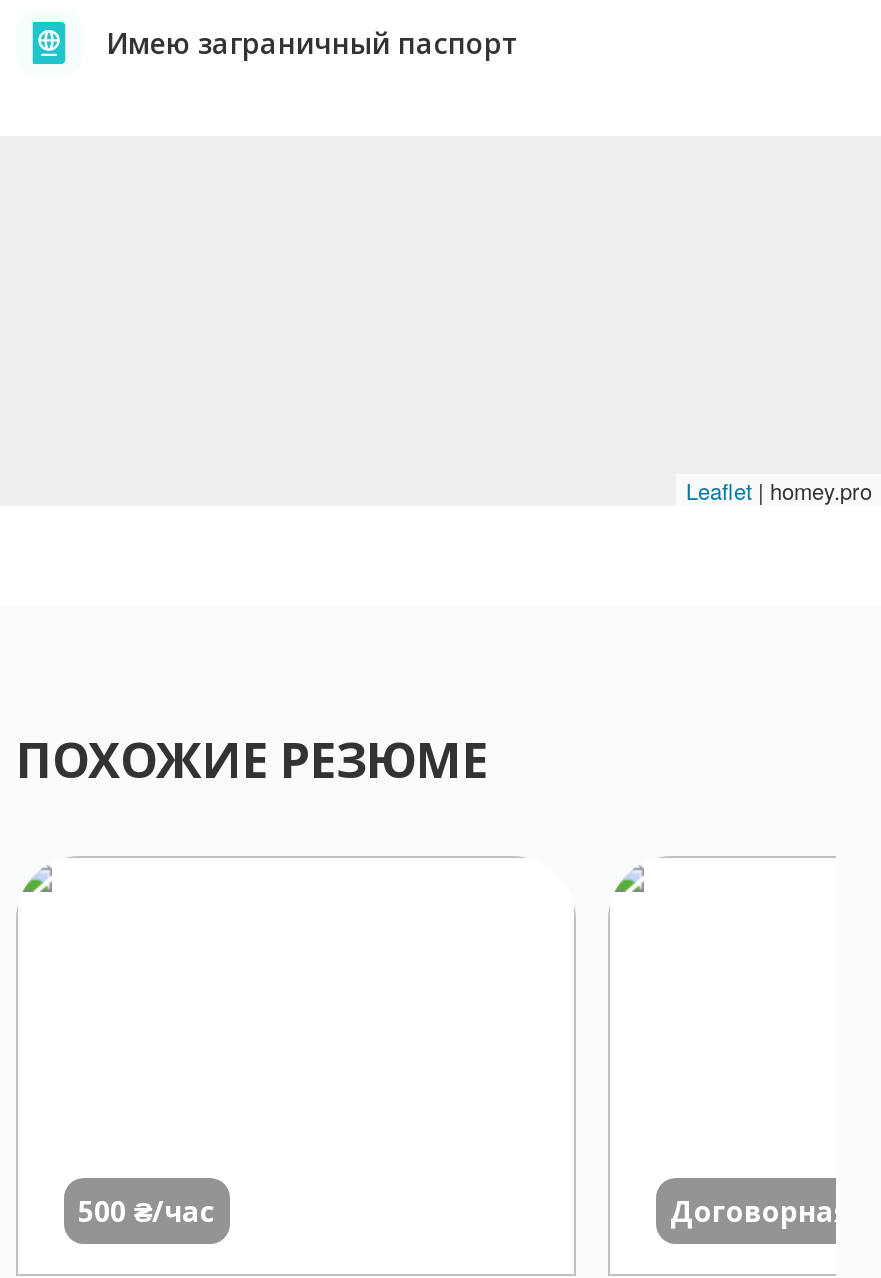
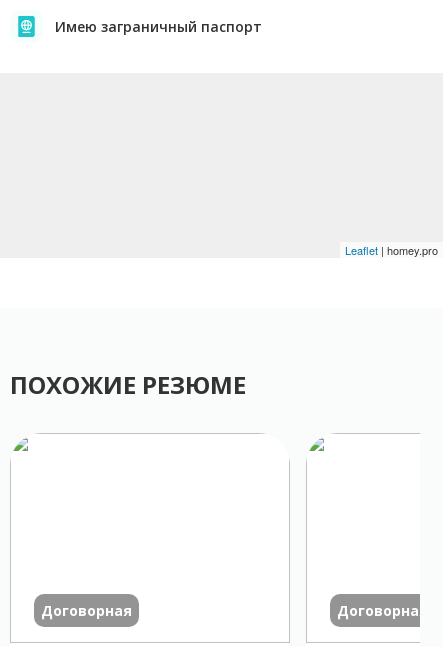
[78,1192,216,1230] 500 ₴/час -> [41,601,132,620] Договорная

